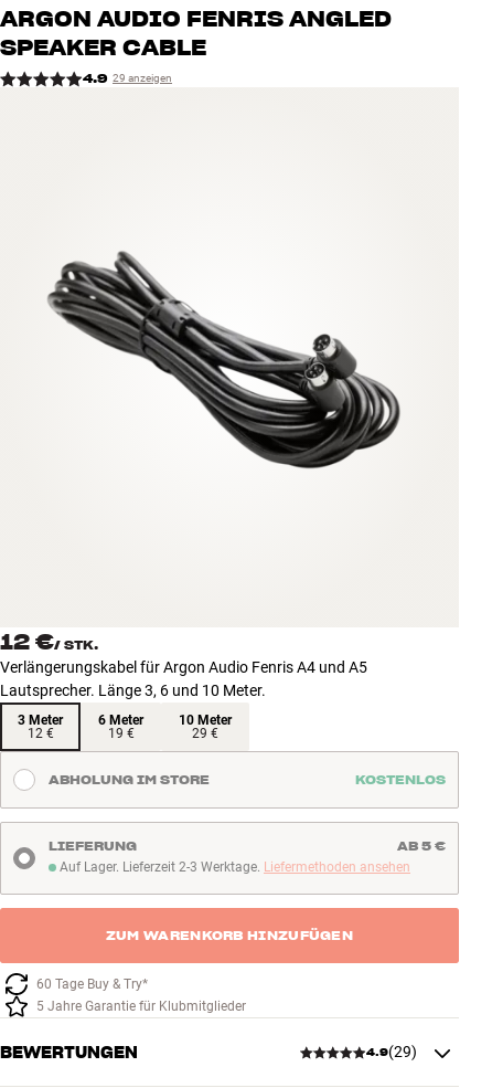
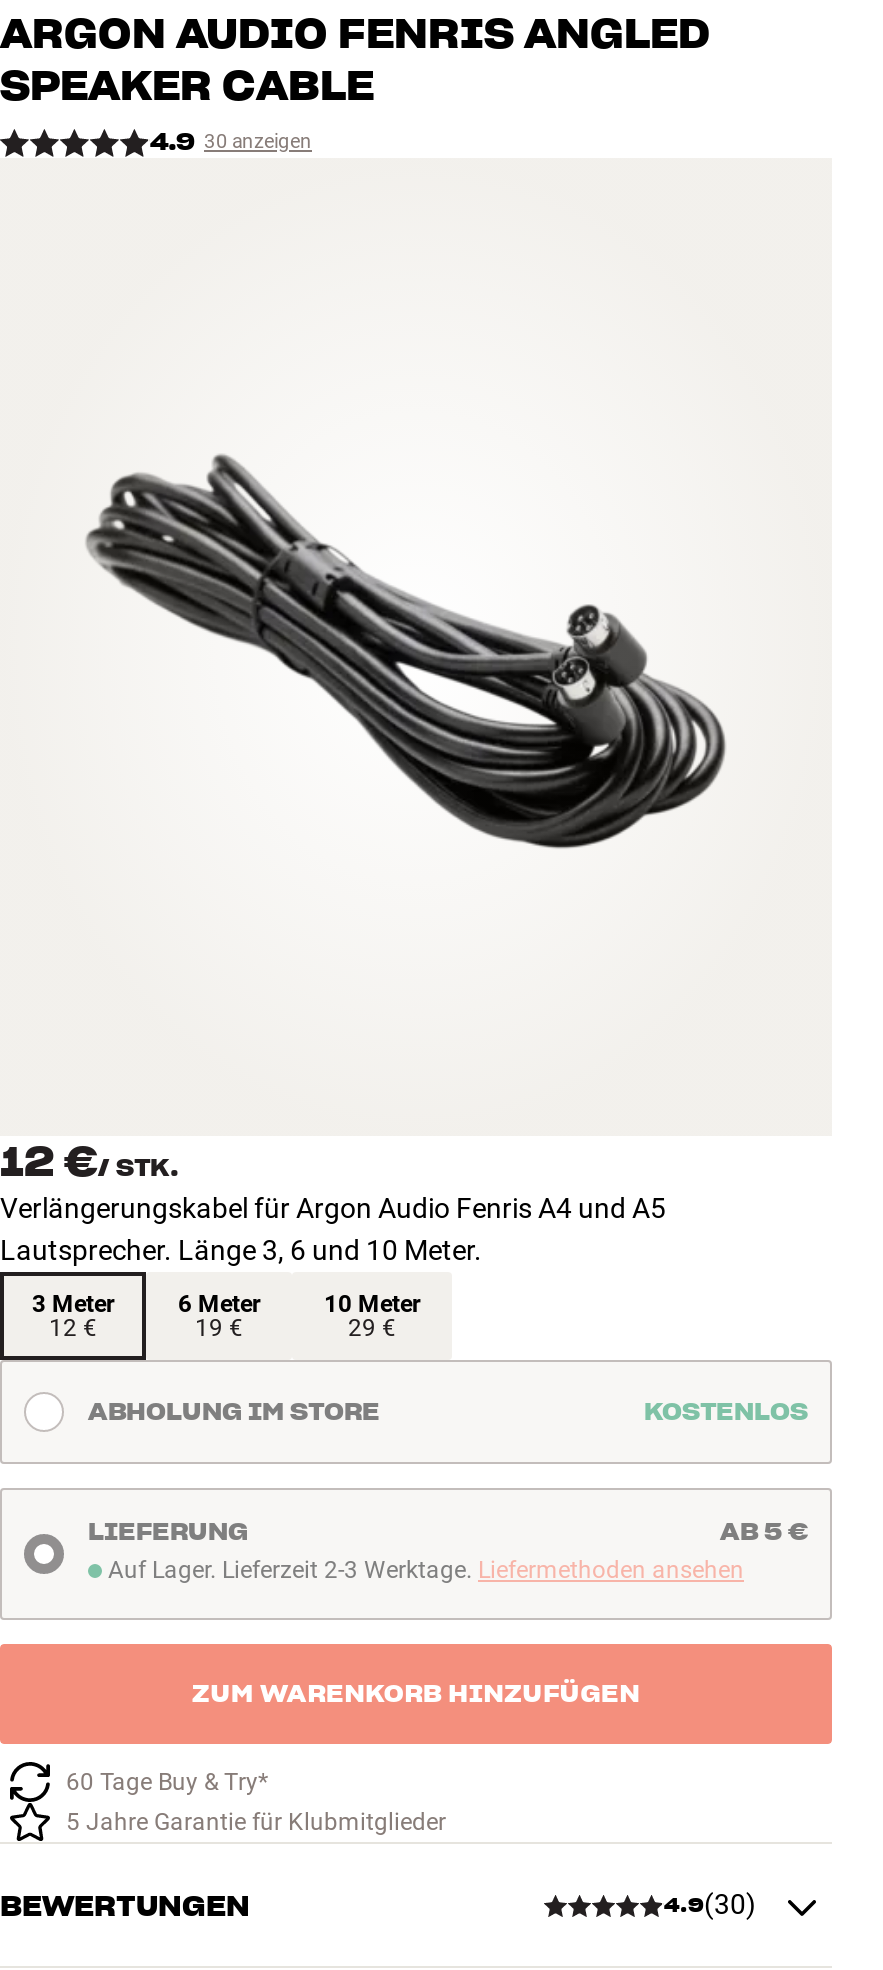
[83,70,172,86] 4.9 29 anzeigen -> [150,126,312,156] 4.9 30 anzeigen
[366,1043,417,1061] 4.9(29) -> [664,1888,756,1920] 4.9(30)

